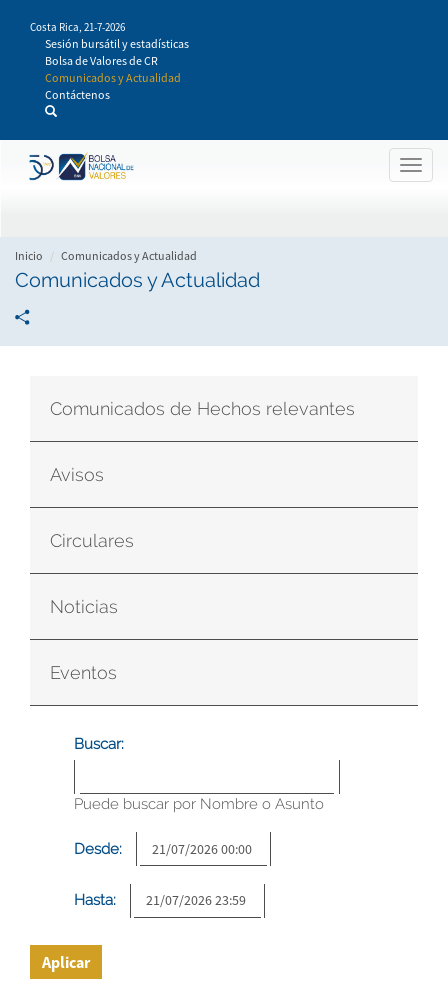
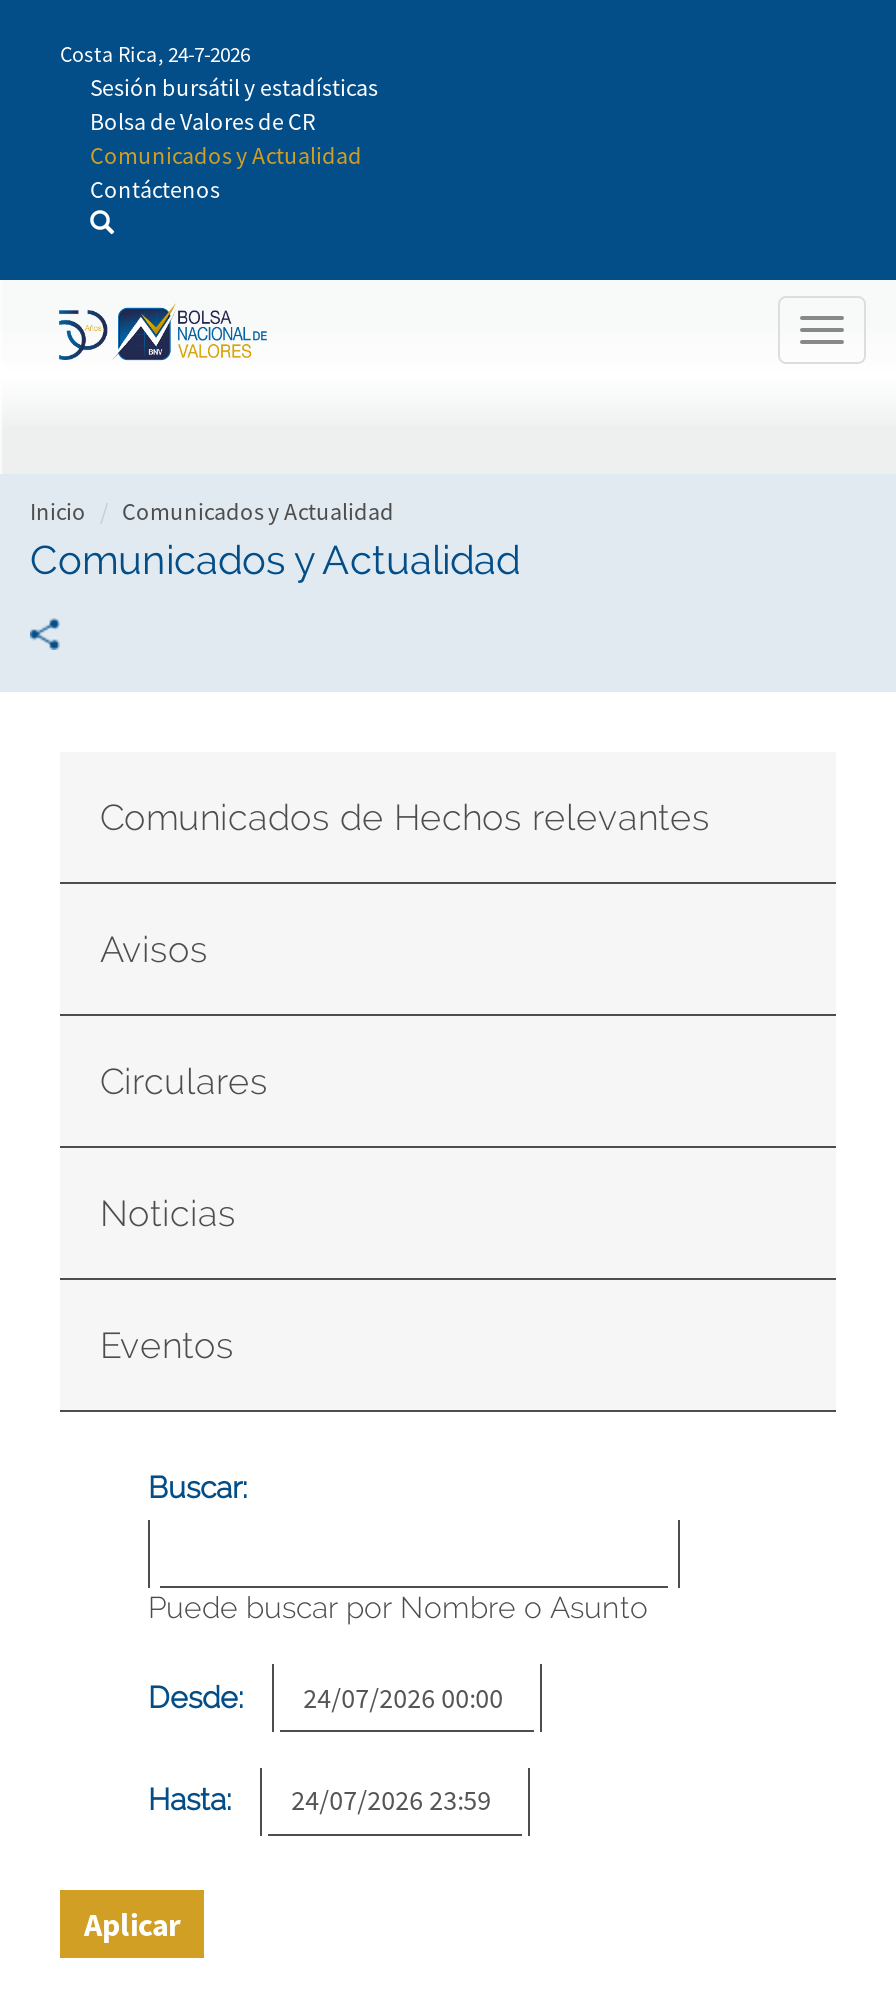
[30,20,125,34] Costa Rica, 21-7-2026 -> [60,40,250,68] Costa Rica, 24-7-2026

